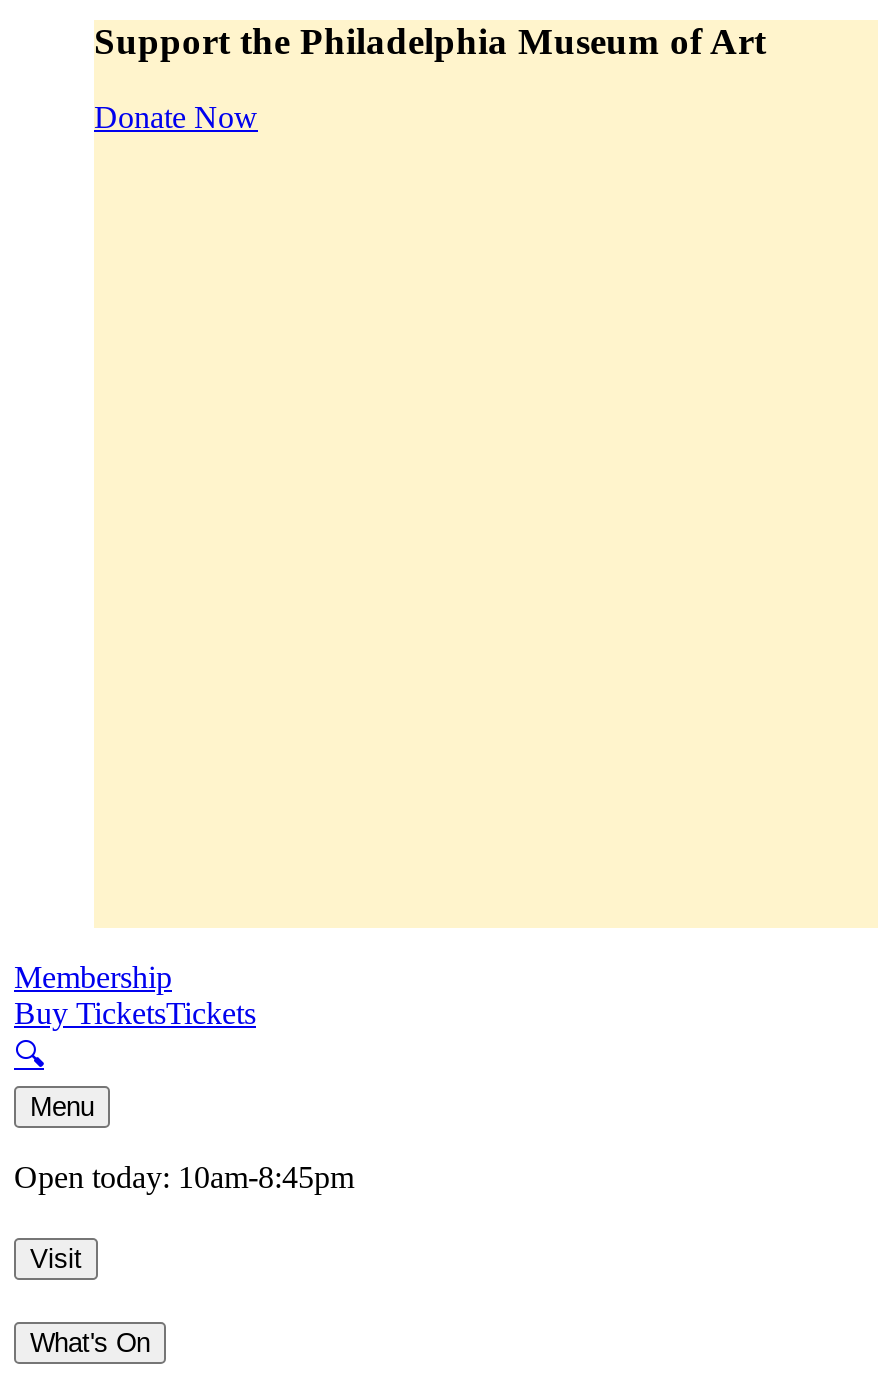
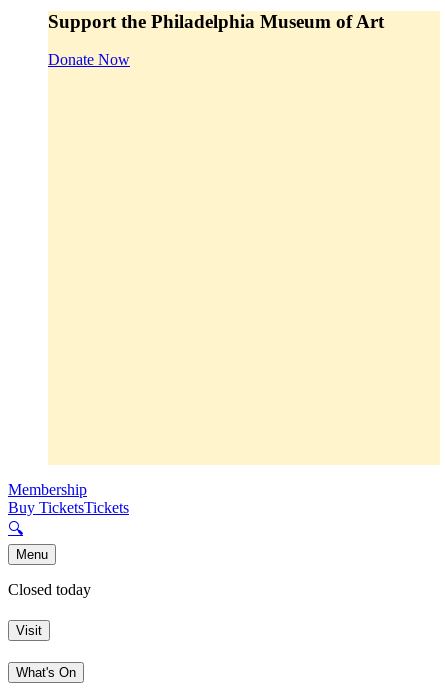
[14,1161,354,1195] Open today: 10am-8:45pm -> [8,581,91,598] Closed today

